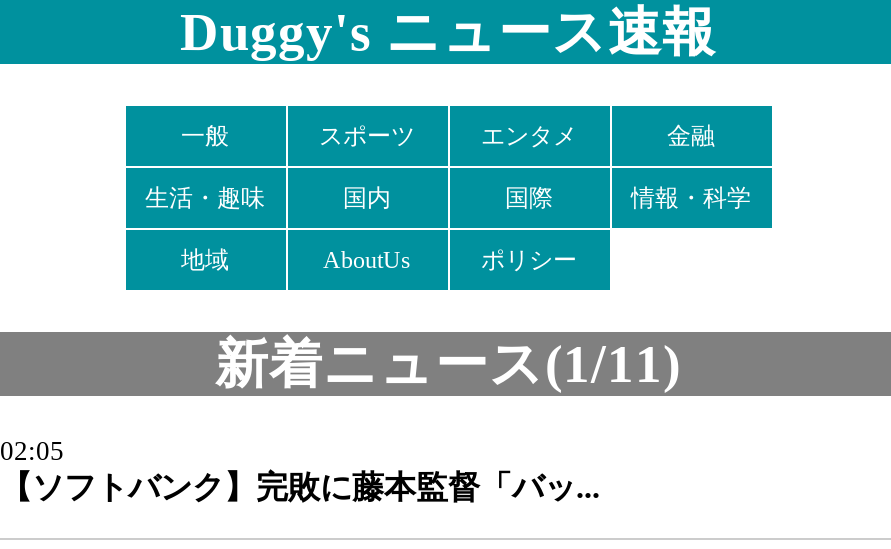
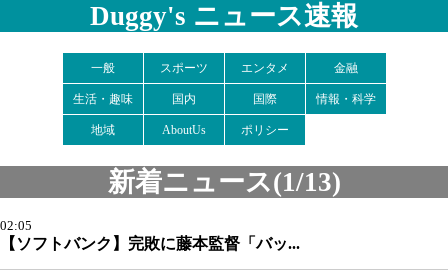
[215,334,681,394] 新着ニュース(1/11) -> [107,167,340,197] 新着ニュース(1/13)

